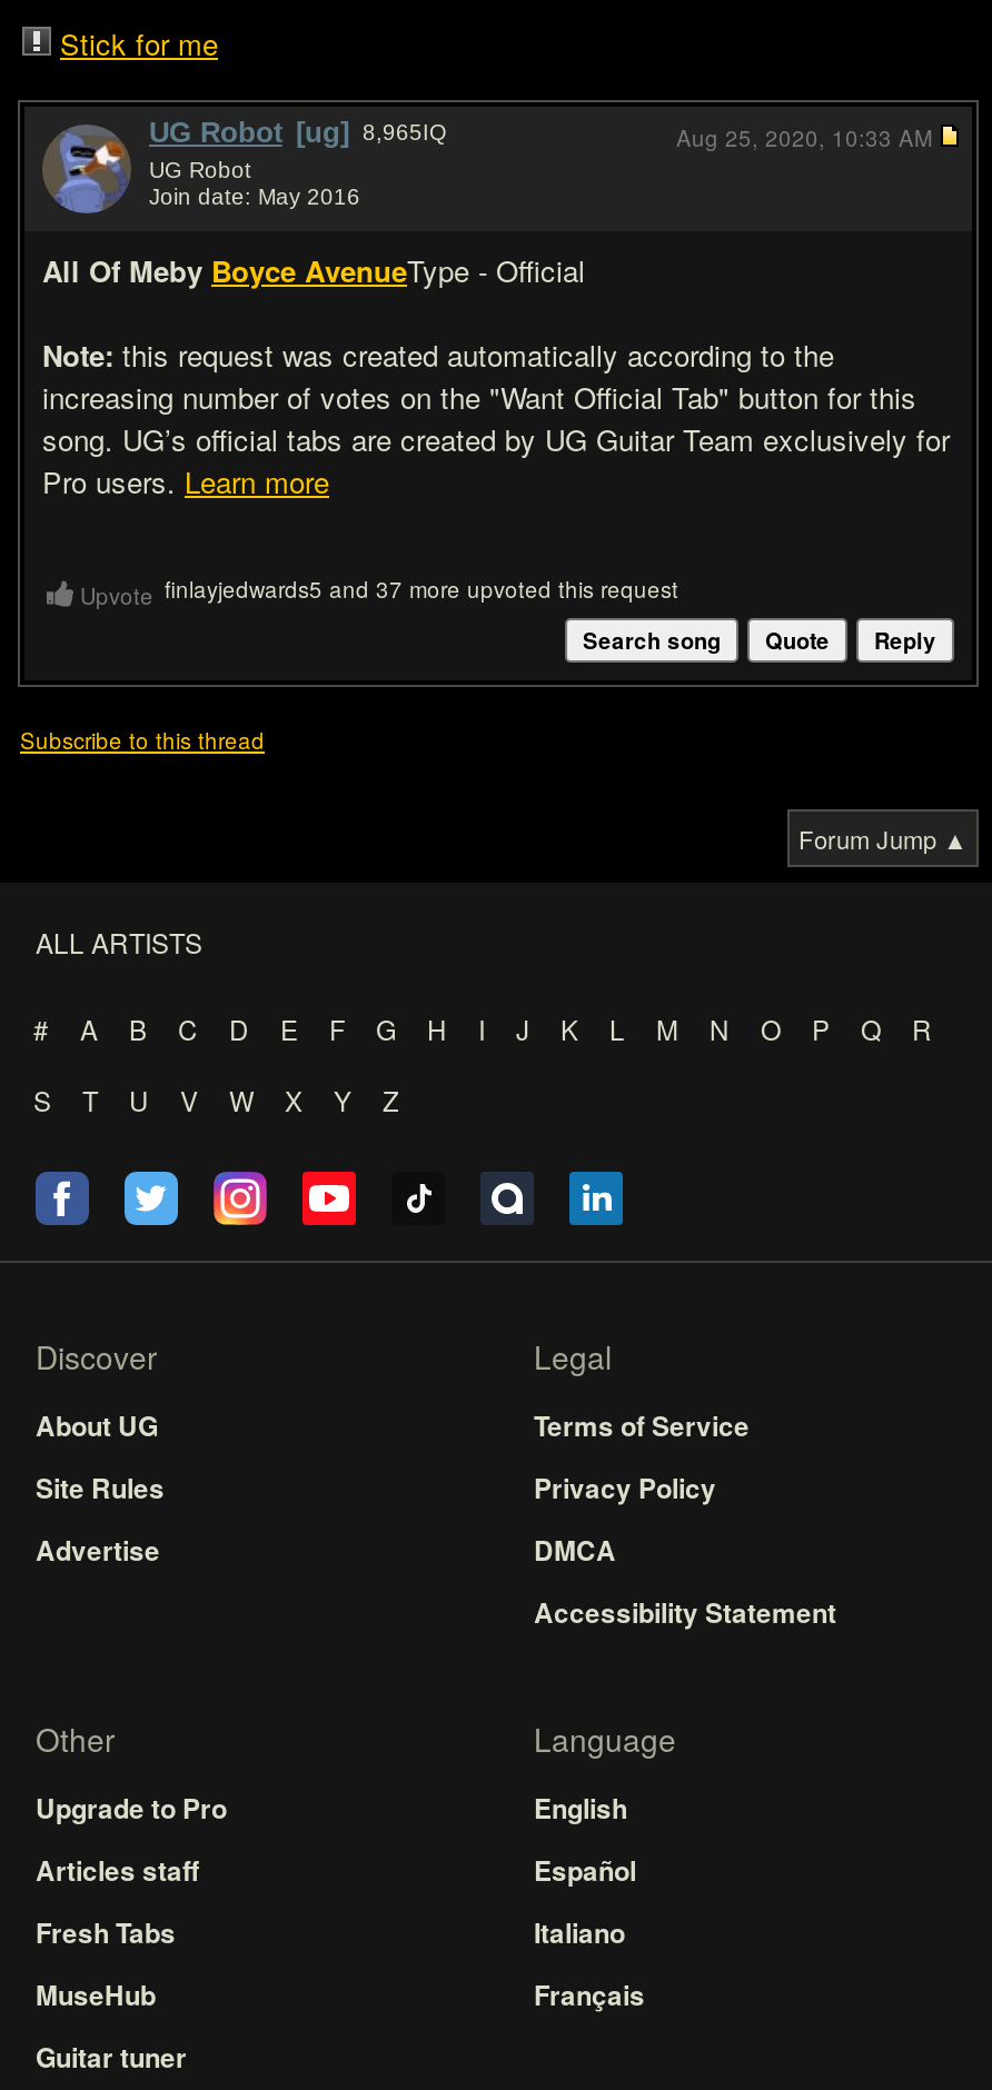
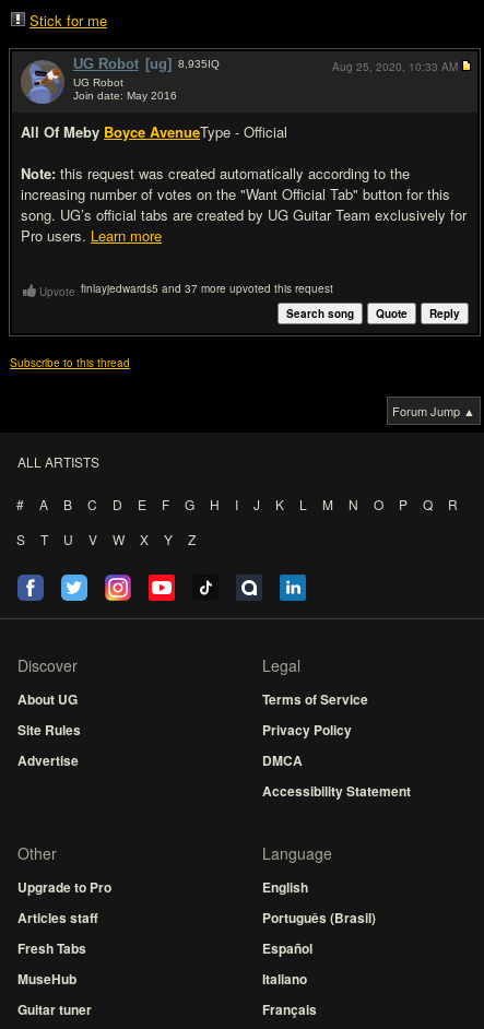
[149,116,447,149] UG Robot [ug] 8,965IQ -> [73,56,220,72] UG Robot [ug] 8,935IQ
moved [534,1850,645,2014] -> [262,938,317,1019]: Español | Italiano | Français
none -> [262,908,376,927] Português (Brasil)

